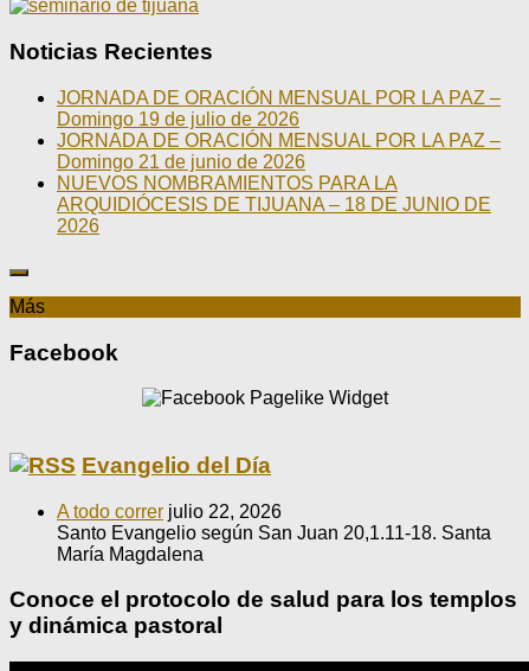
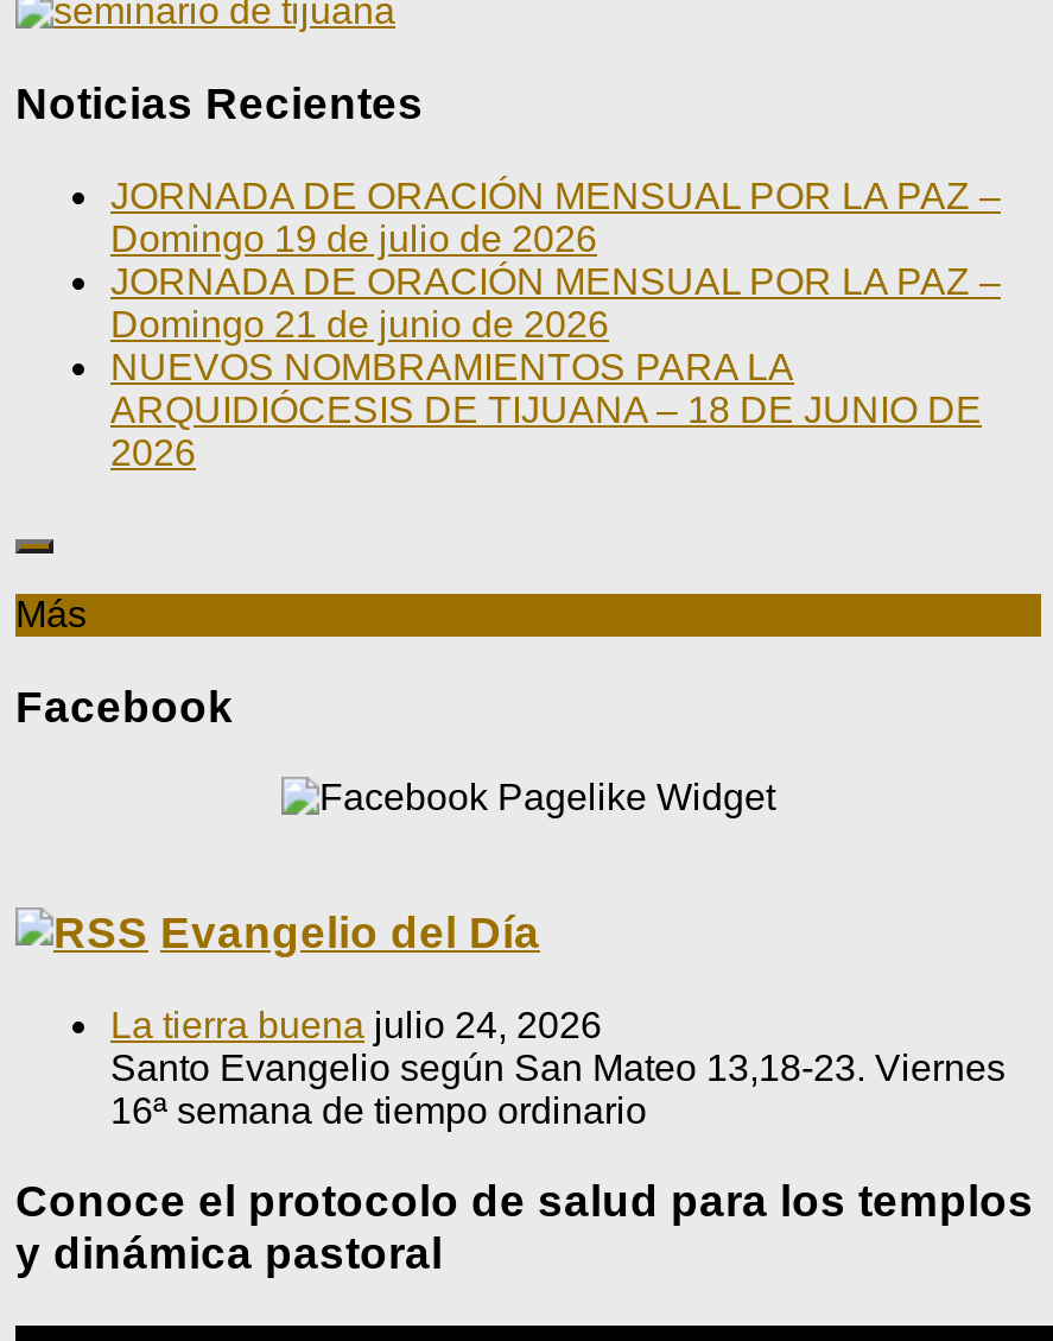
[57,501,491,564] A todo correr julio 22, 2026 | Santo Evangelio según San Juan 20,1.11-18. Santa | María Magdalena -> [110,1004,1006,1130] La tierra buena julio 24, 2026 | Santo Evangelio según San Mateo 13,18-23. Viernes | 16ª semana de tiempo ordinario

